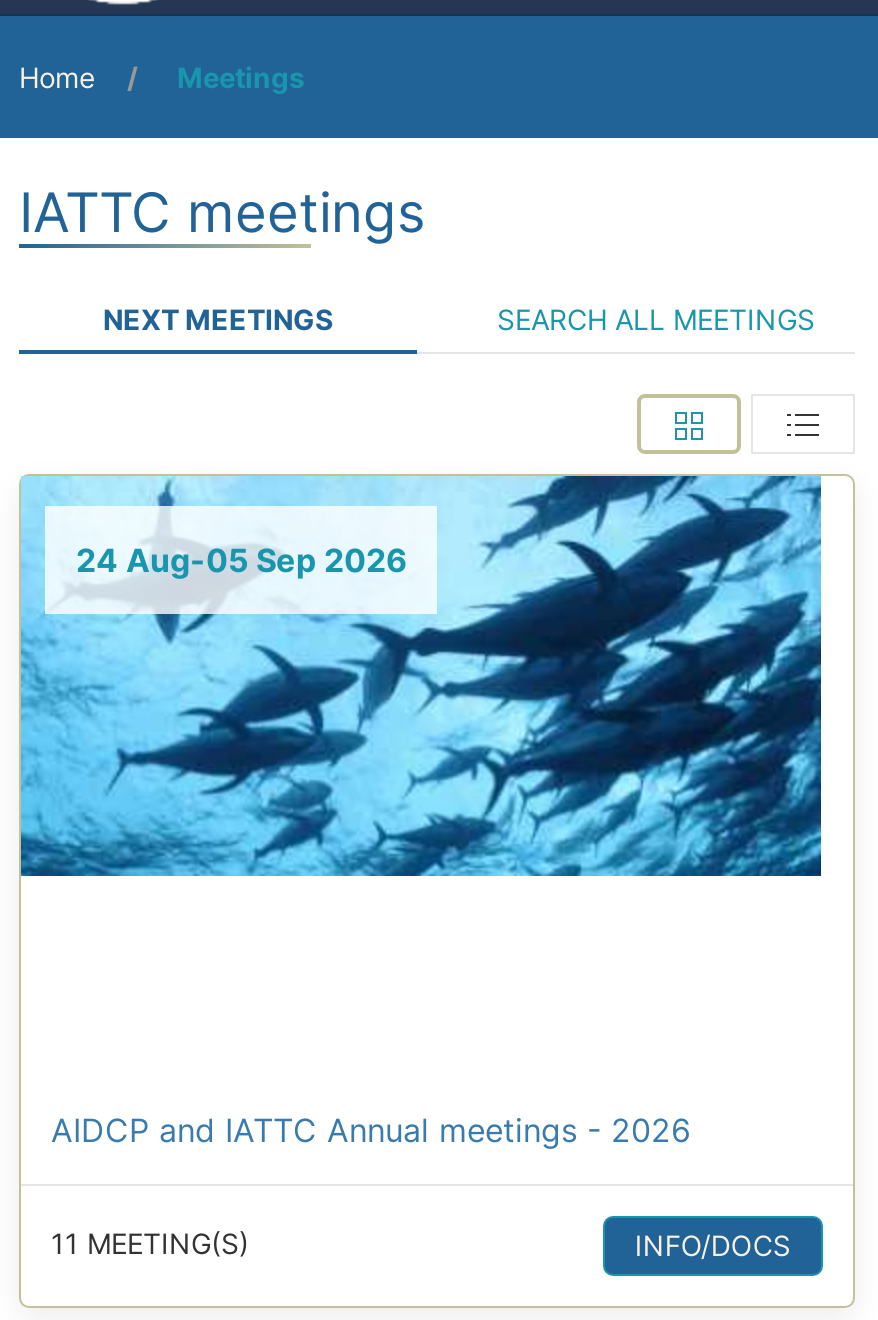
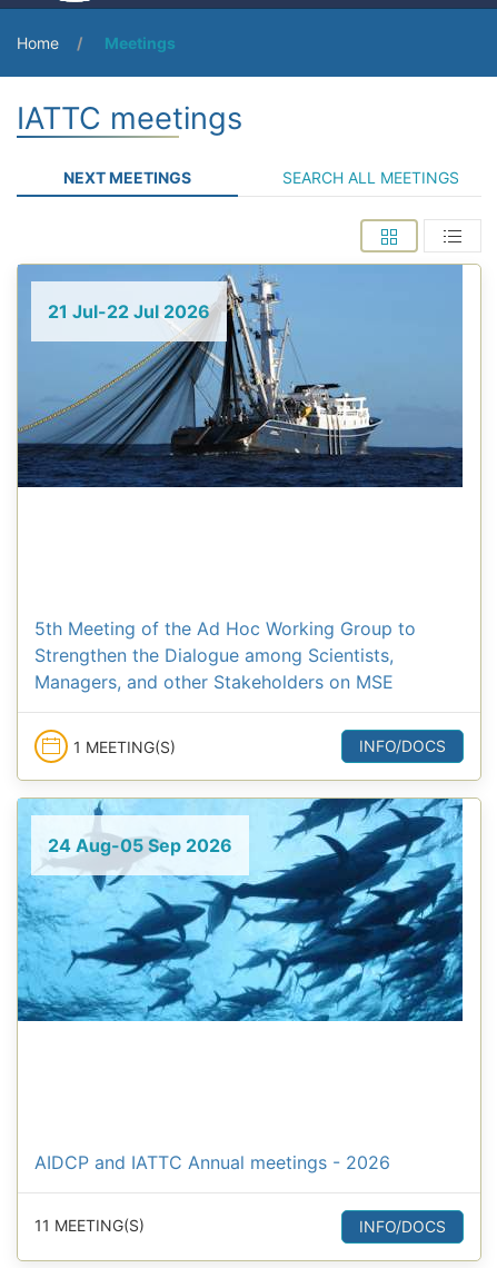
none -> [17,264,464,488] [image] | 21 Jul-22 Jul 2026
none -> [34,617,446,756] 5th Meeting of the Ad Hoc Working Group to | Strengthen the Dialogue among Scientists, | Managers, and other Stakeholders on MSE | 1 MEETING(S) | INFO/DOCS

